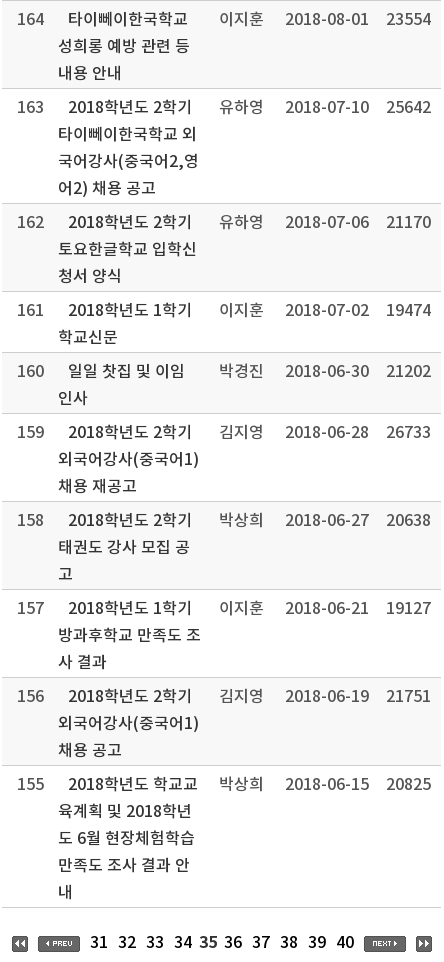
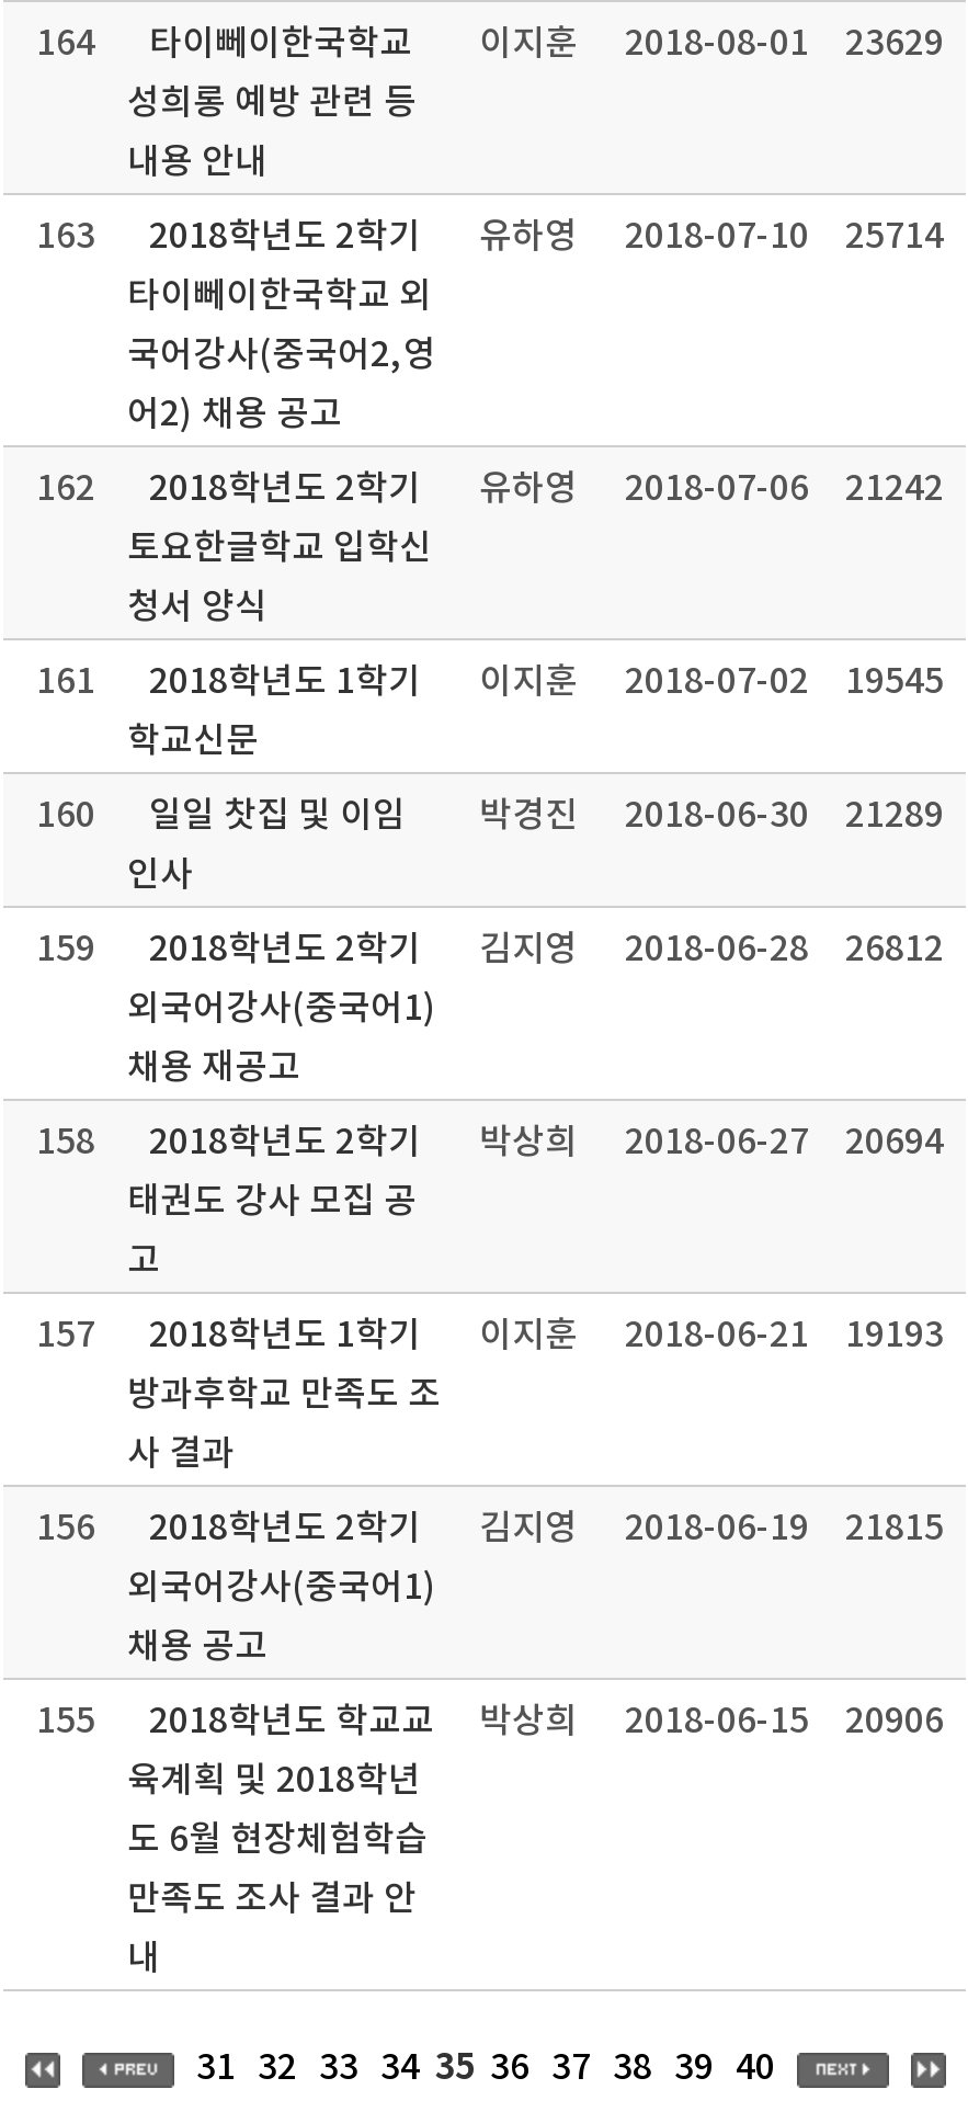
[17,11,431,29] 164 타이뻬이한국학교 이지훈 2018-08-01 23554 -> [36,24,944,64] 164 타이뻬이한국학교 이지훈 2018-08-01 23629
[17,99,431,117] 163 2018학년도 2학기 유하영 2018-07-10 25642 -> [36,217,944,257] 163 2018학년도 2학기 유하영 2018-07-10 25714
[17,214,431,232] 162 2018학년도 2학기 유하영 2018-07-06 21170 -> [36,469,944,509] 162 2018학년도 2학기 유하영 2018-07-06 21242
[17,302,431,320] 161 2018학년도 1학기 이지훈 2018-07-02 19474 -> [36,662,944,702] 161 2018학년도 1학기 이지훈 2018-07-02 19545
[17,363,431,381] 160 일일 찻집 및 이임 박경진 2018-06-30 21202 -> [36,796,944,836] 160 일일 찻집 및 이임 박경진 2018-06-30 21289
[17,424,431,442] 159 2018학년도 2학기 김지영 2018-06-28 26733 -> [36,930,944,969] 159 2018학년도 2학기 김지영 2018-06-28 26812
[17,512,431,530] 158 2018학년도 2학기 박상희 2018-06-27 20638 -> [36,1123,944,1162] 158 2018학년도 2학기 박상희 2018-06-27 20694
[17,600,431,618] 157 2018학년도 1학기 이지훈 2018-06-21 19127 -> [36,1316,944,1355] 157 2018학년도 1학기 이지훈 2018-06-21 19193
[17,688,431,706] 156 2018학년도 2학기 김지영 2018-06-19 21751 -> [36,1509,944,1548] 156 2018학년도 2학기 김지영 2018-06-19 21815
[17,776,431,794] 155 2018학년도 학교교 박상희 2018-06-15 20825 -> [36,1702,944,1741] 155 2018학년도 학교교 박상희 2018-06-15 20906

